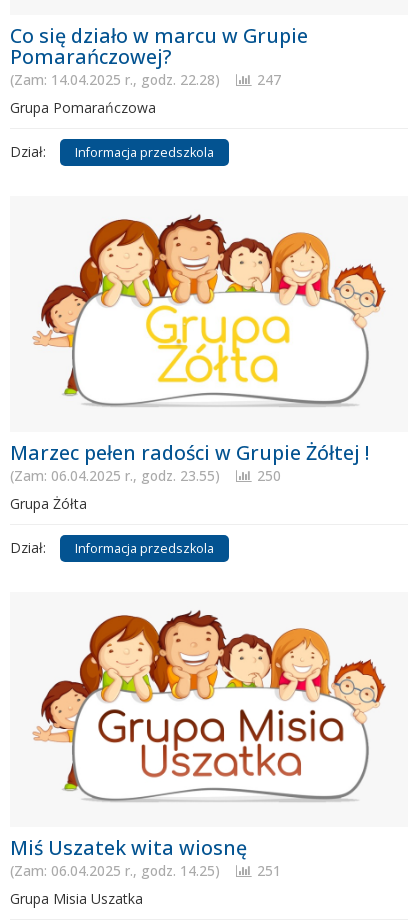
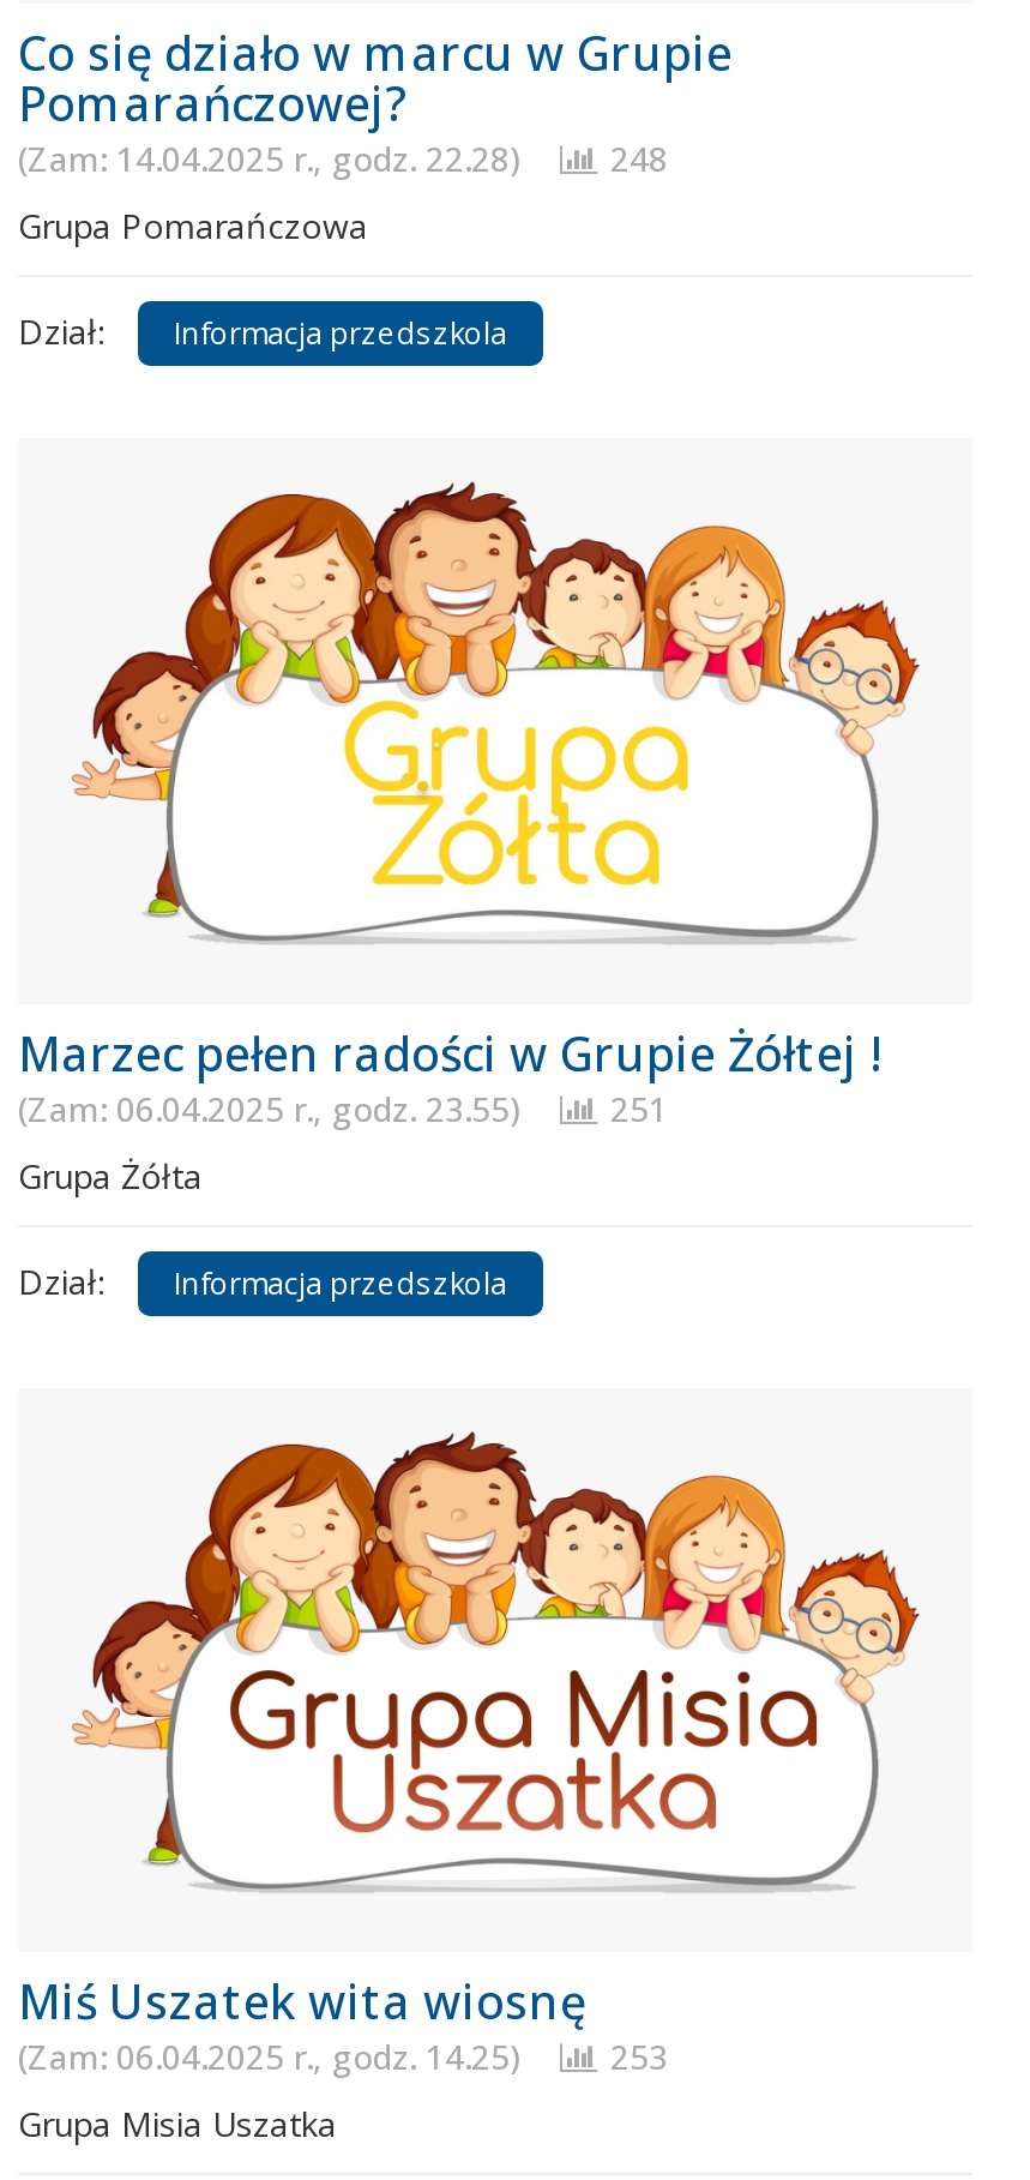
[10,70,281,89] (Zam: 14.04.2025 r., godz. 22.28) 247 -> [18,137,668,182] (Zam: 14.04.2025 r., godz. 22.28) 248
[10,466,281,485] (Zam: 06.04.2025 r., godz. 23.55) 250 -> [18,1085,668,1131] (Zam: 06.04.2025 r., godz. 23.55) 251
[10,861,281,880] (Zam: 06.04.2025 r., godz. 14.25) 251 -> [18,2033,668,2079] (Zam: 06.04.2025 r., godz. 14.25) 253

